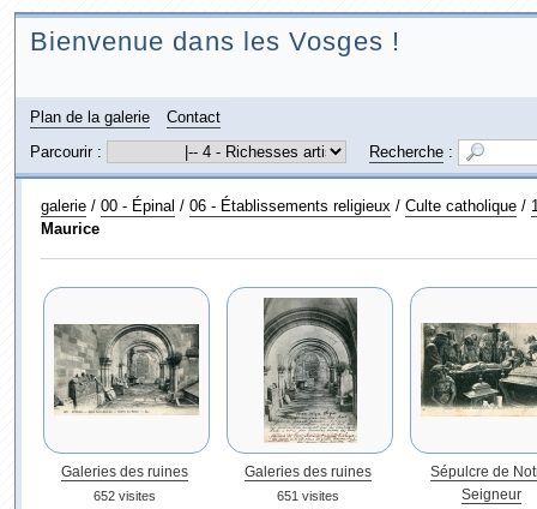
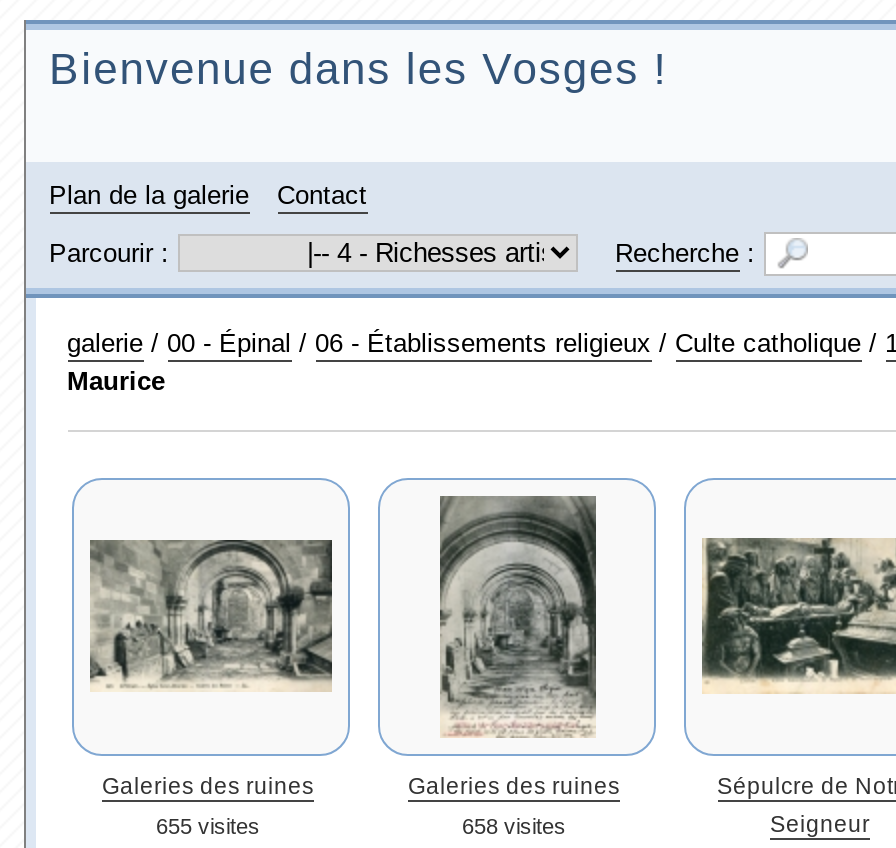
[93,489,156,503] 652 visites -> [156,814,260,838] 655 visites
[277,489,339,503] 651 visites -> [462,814,566,838] 658 visites

